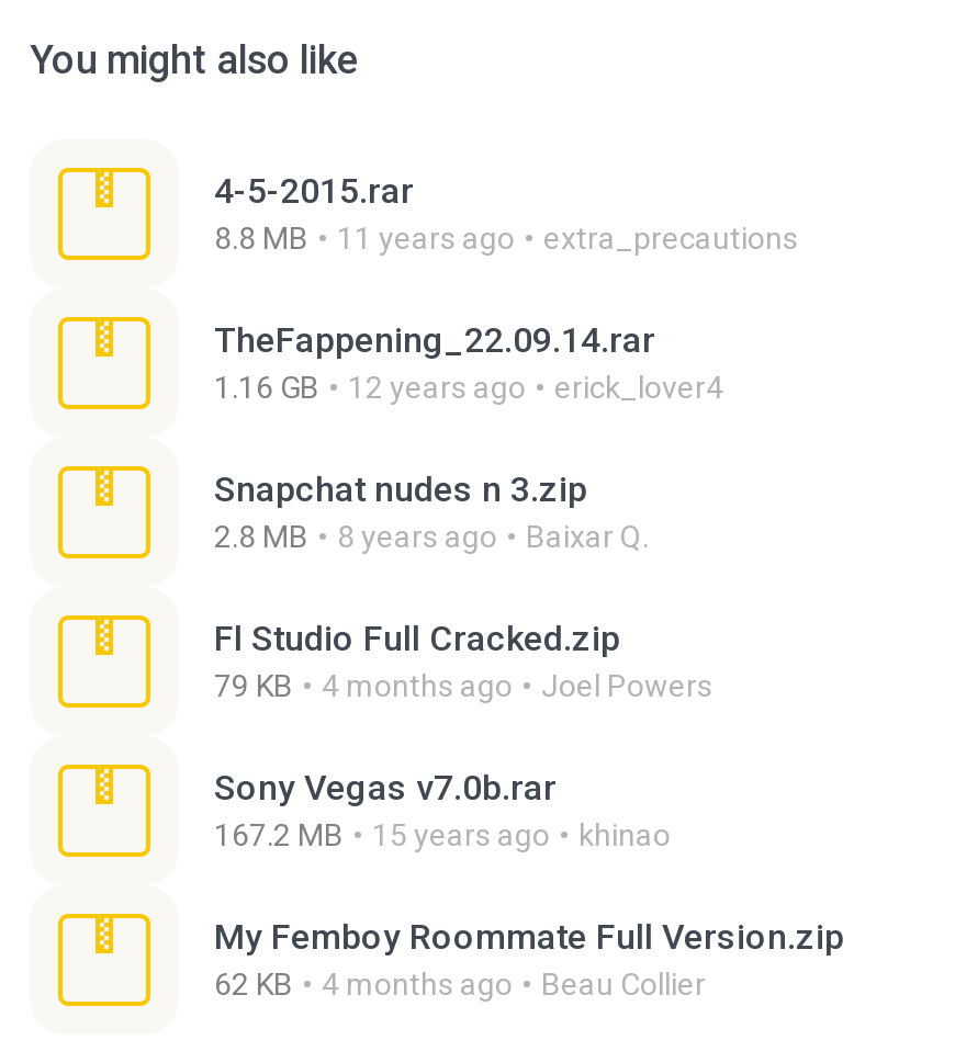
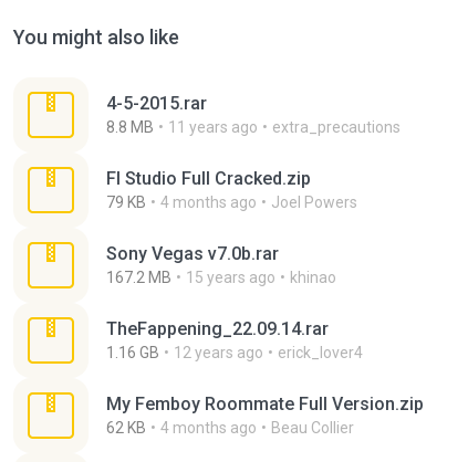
moved [214,319,723,405] -> [106,318,363,361]: TheFappening_22.09.14.rar | 1.16 GB | 12 years ago | erick_lover4
[214,468,649,554] Snapchat nudes n 3.zip | 2.8 MB | 8 years ago | Baixar Q. -> none
moved [214,618,712,852] -> [106,168,357,286]: Fl Studio Full Cracked.zip | 79 KB | 4 months ago | Joel Powers | Sony Vegas v7.0b.rar | 167.2 MB | 15 years ago | khinao

